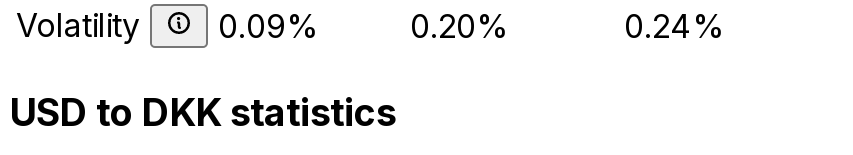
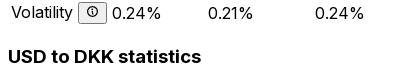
[16,4,318,45] Volatility 0.09% -> [11,2,162,23] Volatility 0.24%
[410,5,508,45] 0.20% -> [208,3,254,23] 0.21%

